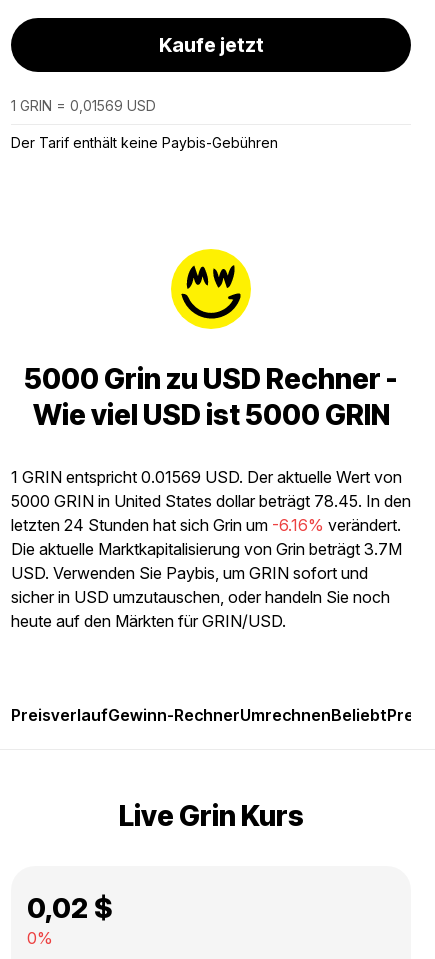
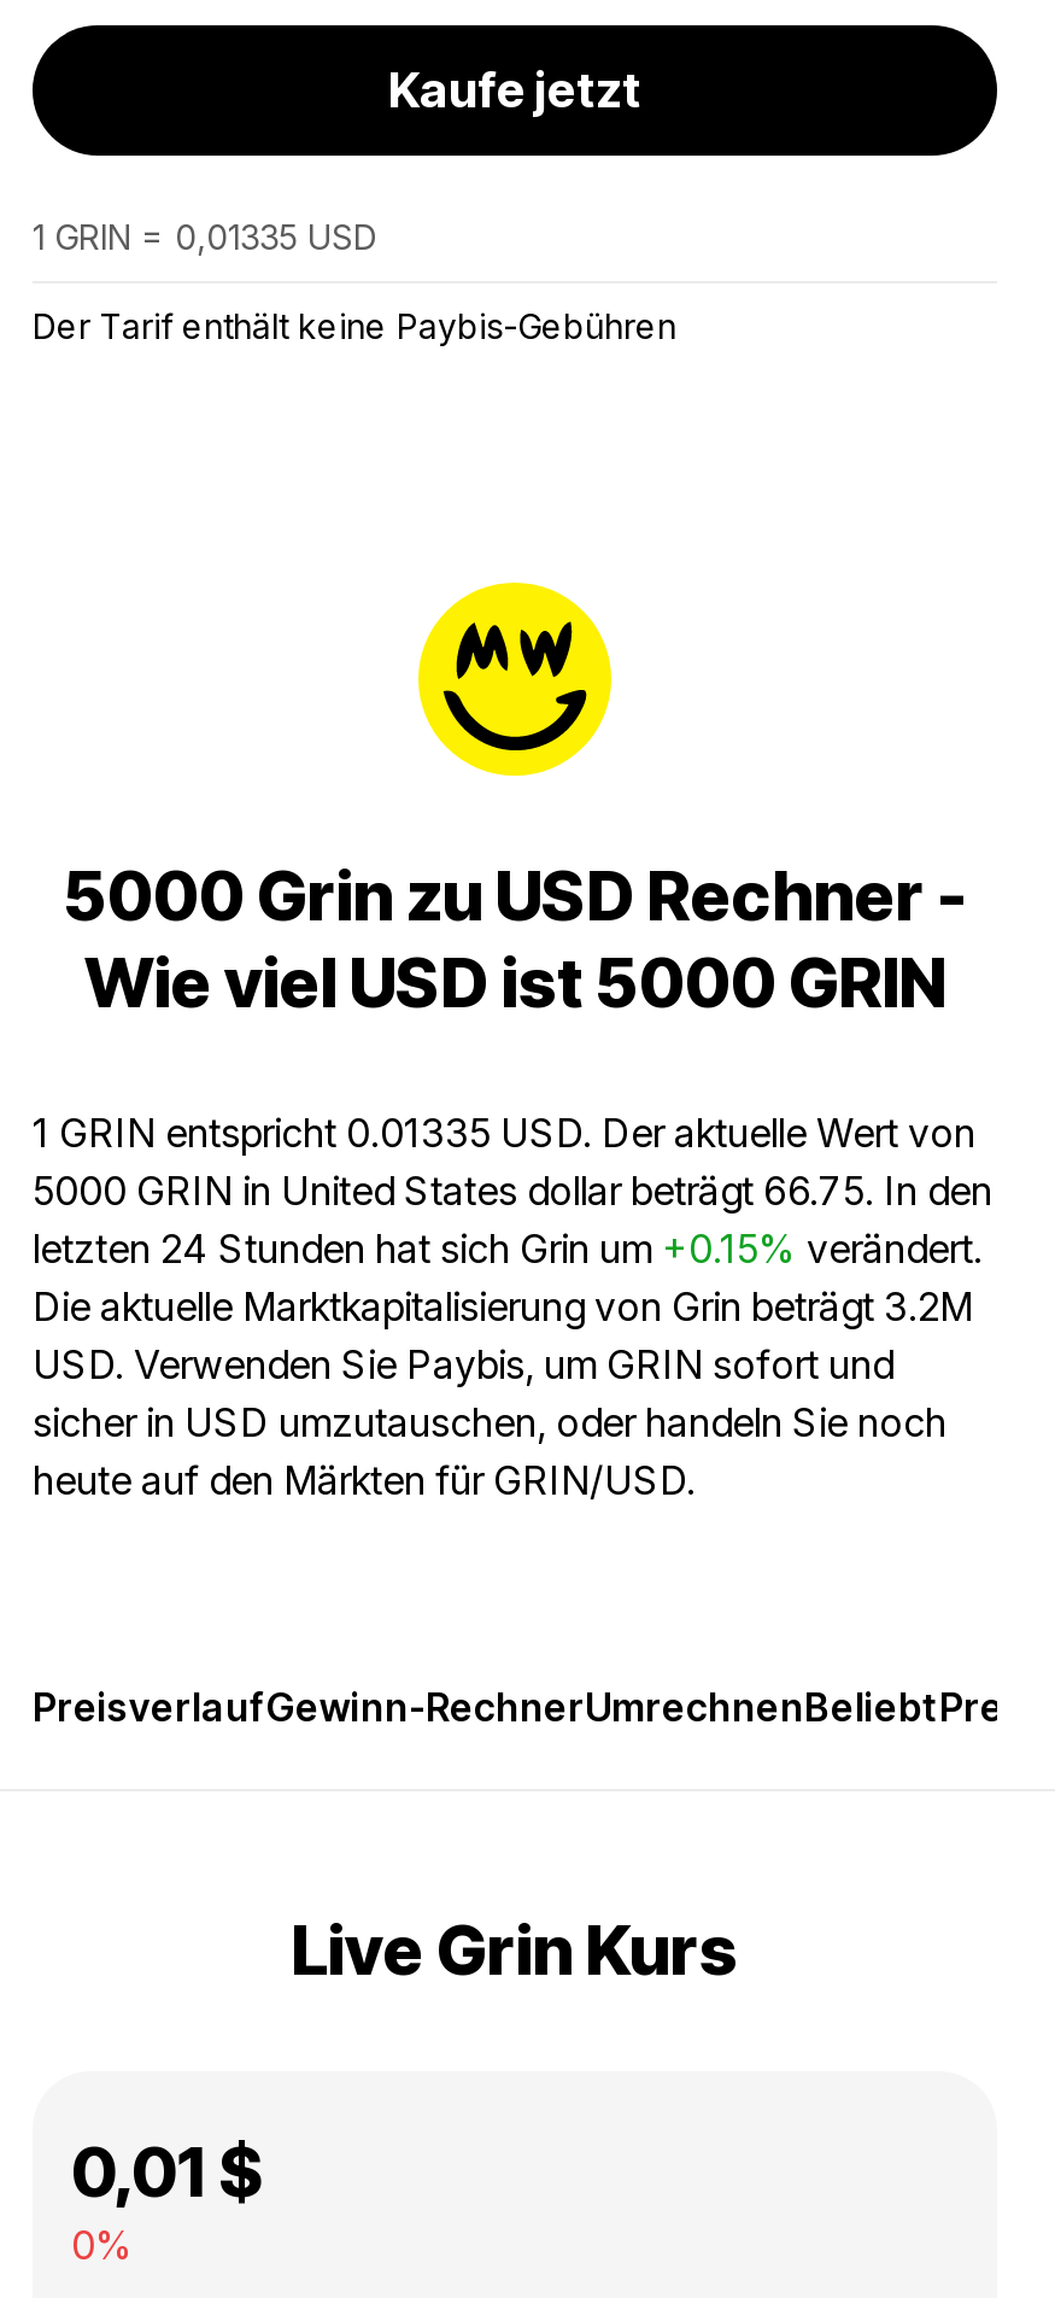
[11,97,156,114] 1 GRIN = 0,01569 USD -> [33,216,377,257] 1 GRIN = 0,01335 USD
[11,467,402,487] 1 GRIN entspricht 0.01569 USD. Der aktuelle Wert von -> [33,1109,975,1157] 1 GRIN entspricht 0.01335 USD. Der aktuelle Wert von
[11,491,411,511] 5000 GRIN in United States dollar beträgt 78.45. In den -> [33,1166,992,1215] 5000 GRIN in United States dollar beträgt 66.75. In den
[11,515,401,535] letzten 24 Stunden hat sich Grin um -6.16% verändert. -> [33,1224,983,1273] letzten 24 Stunden hat sich Grin um +0.15% verändert.
[11,539,402,559] Die aktuelle Marktkapitalisierung von Grin beträgt 3.7M -> [33,1282,973,1331] Die aktuelle Marktkapitalisierung von Grin beträgt 3.2M
[27,891,113,925] 0,02 $ -> [71,2132,264,2214] 0,01 $

